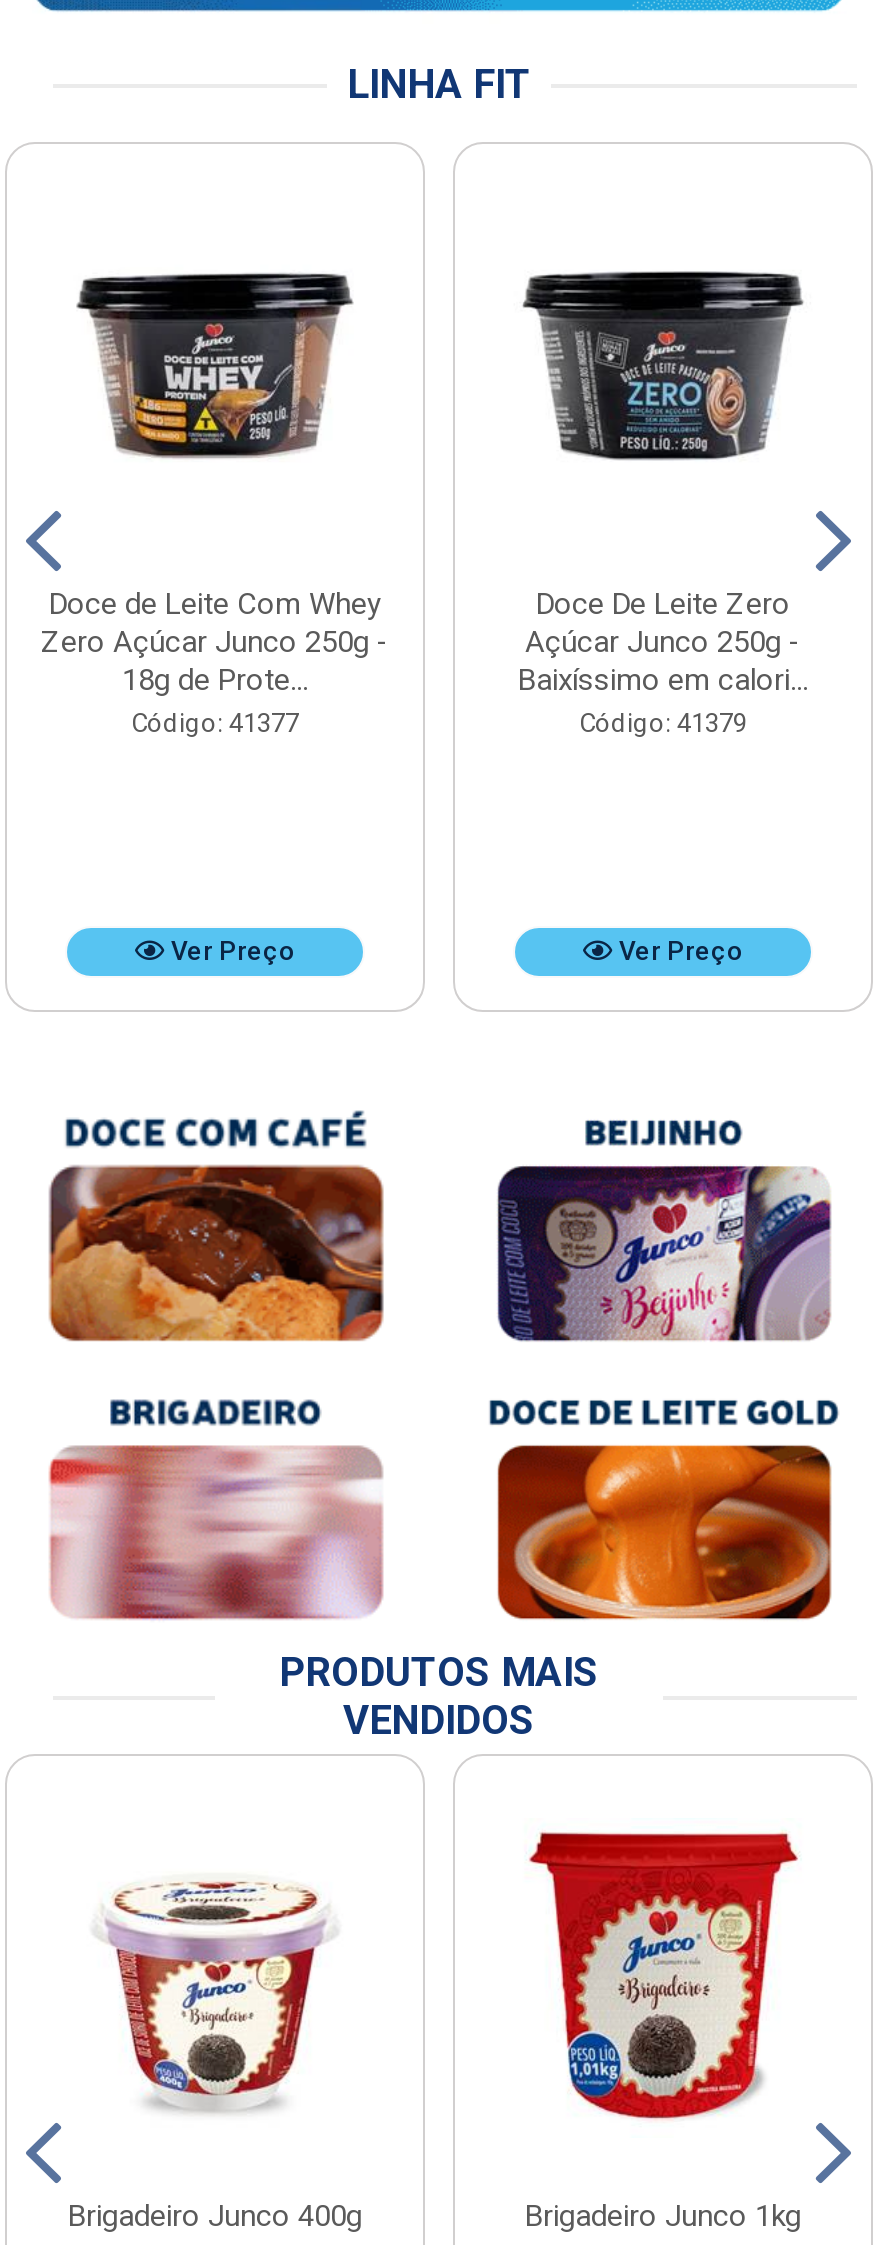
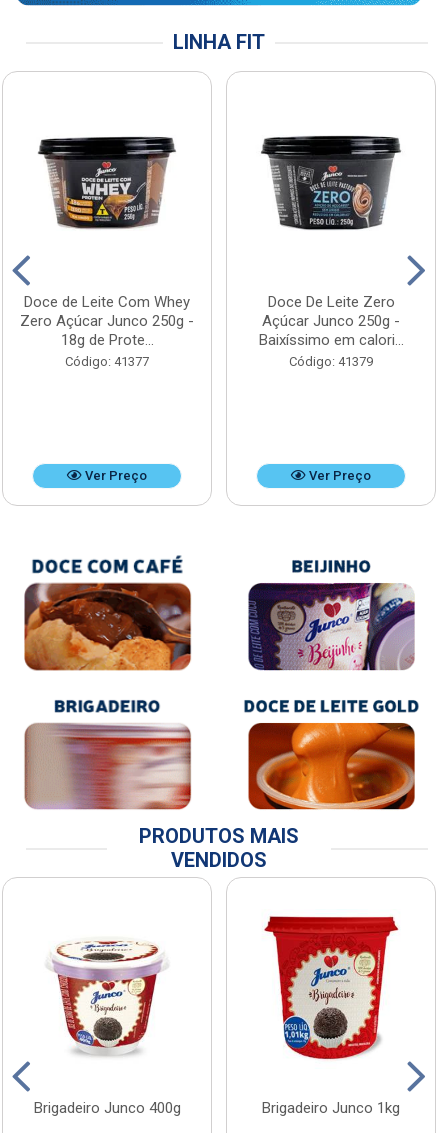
[49,1444,383,1620] [image] -> [24,723,192,810] [image]

